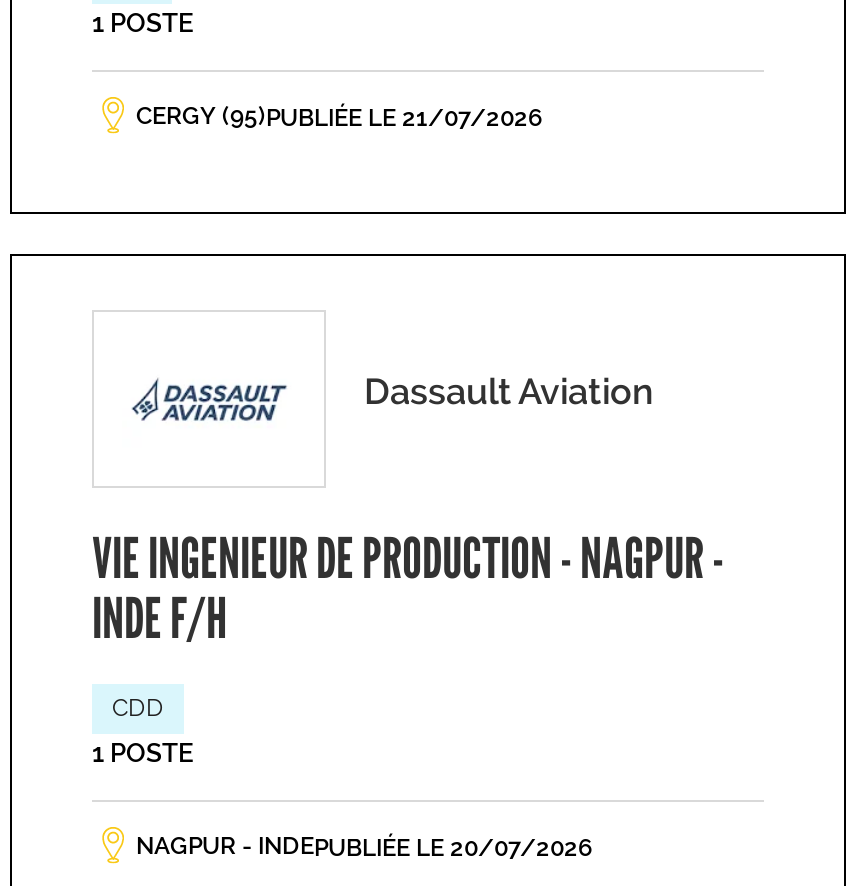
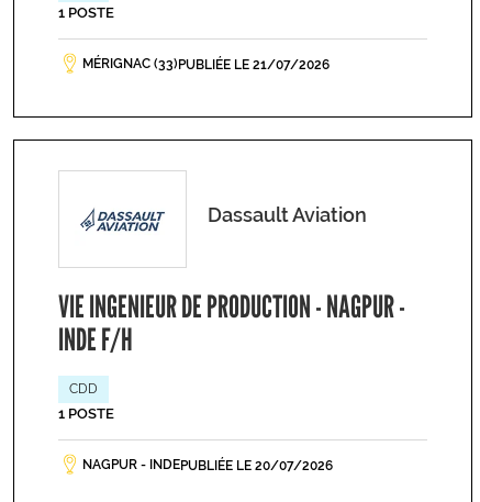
[136,103,542,133] CERGY (95)PUBLIÉE LE 21/07/2026 -> [82,57,330,73] MÉRIGNAC (33)PUBLIÉE LE 21/07/2026

